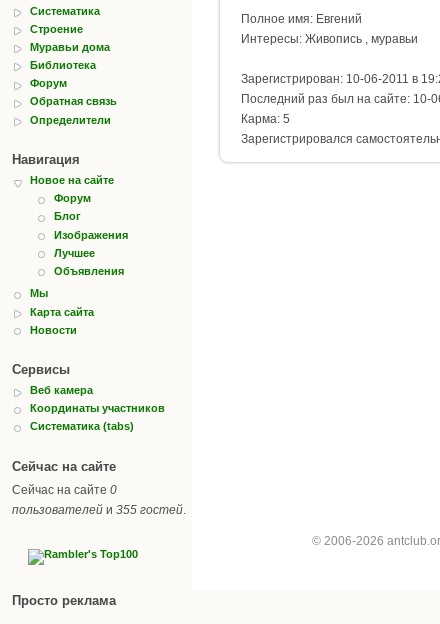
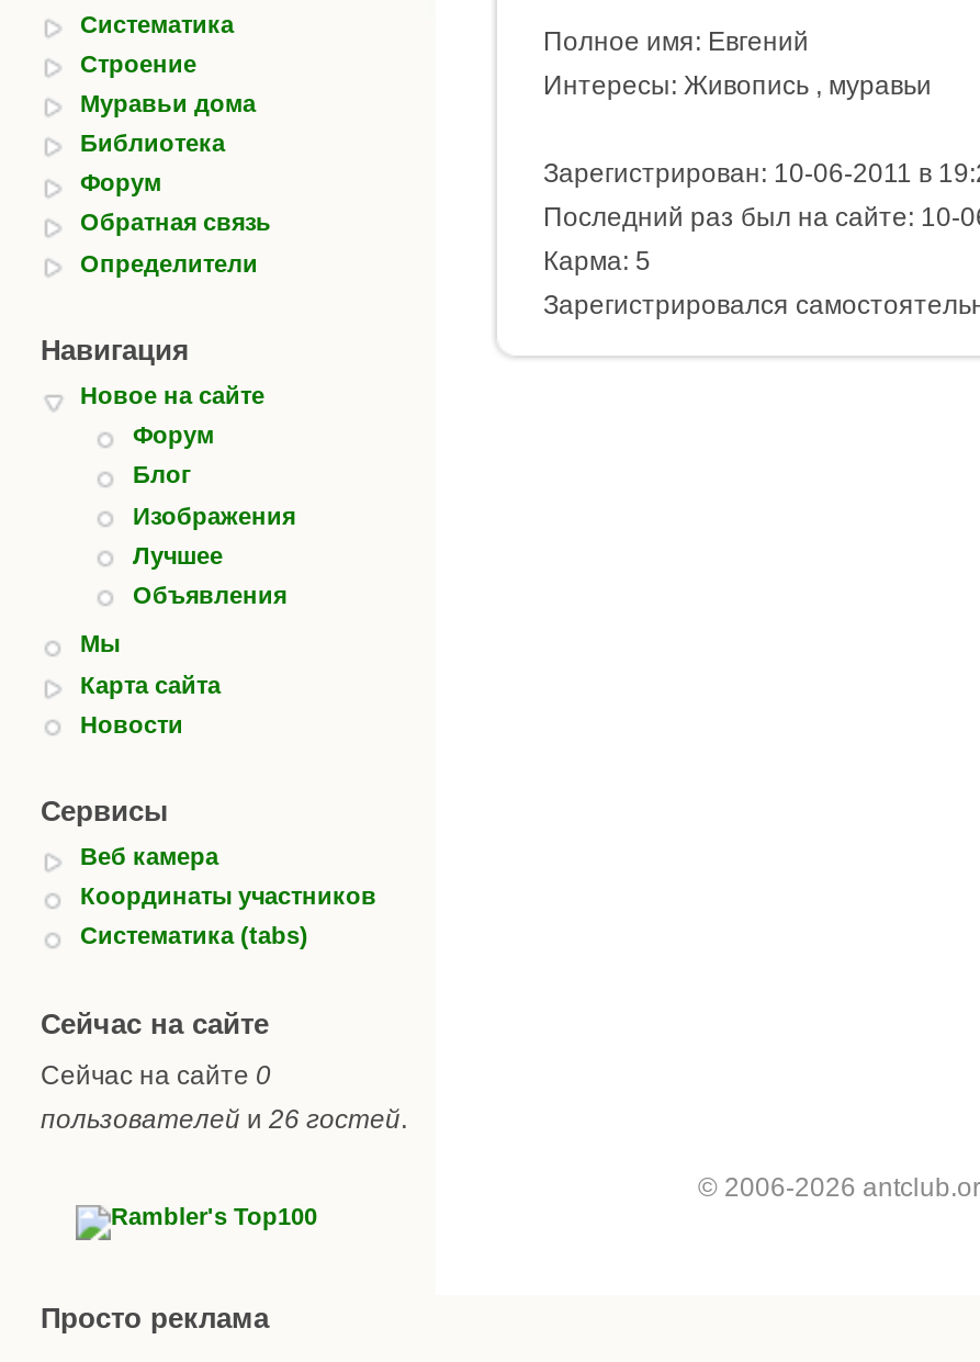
[12,503,186,517] пользователей и 355 гостей. -> [41,1104,407,1135] пользователей и 26 гостей.

